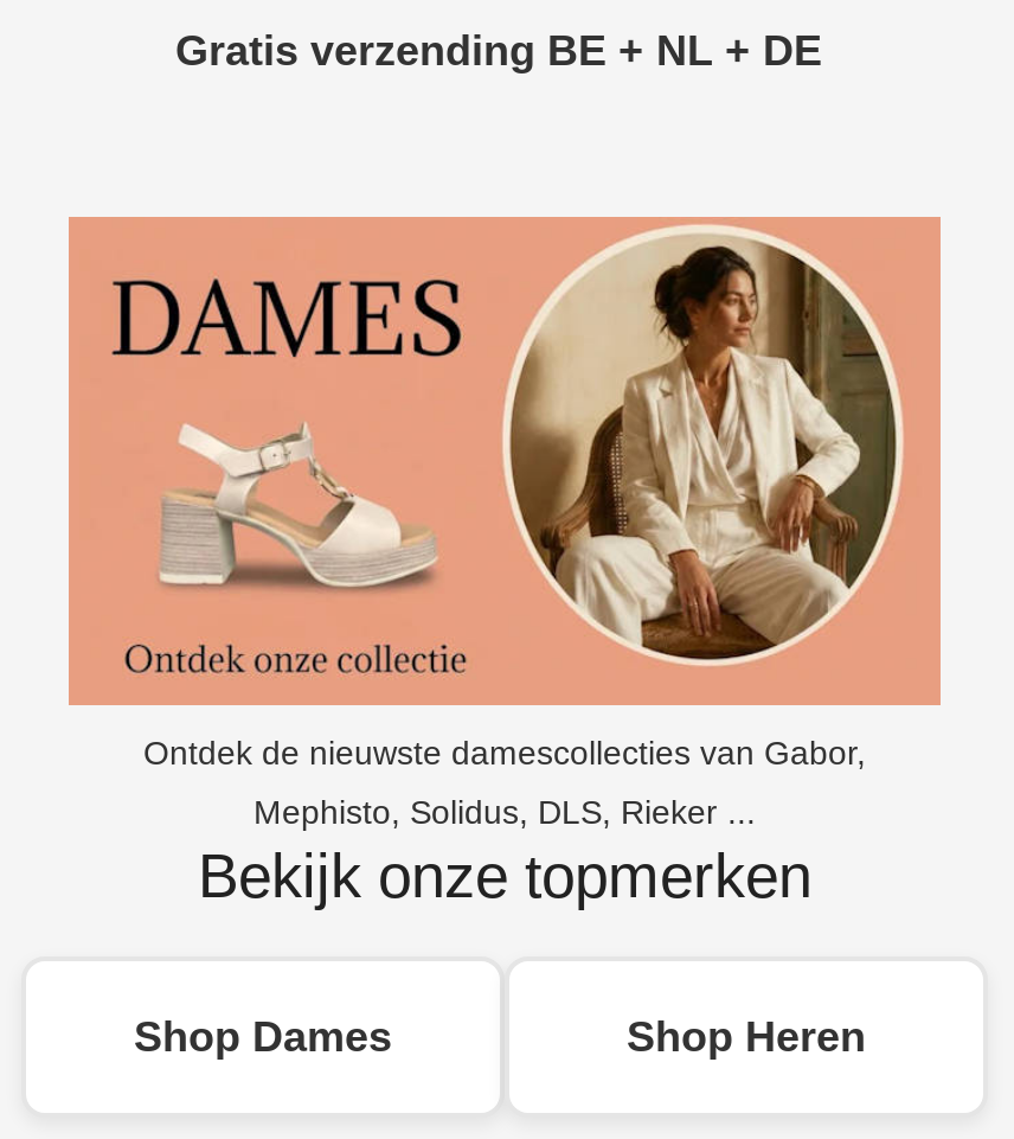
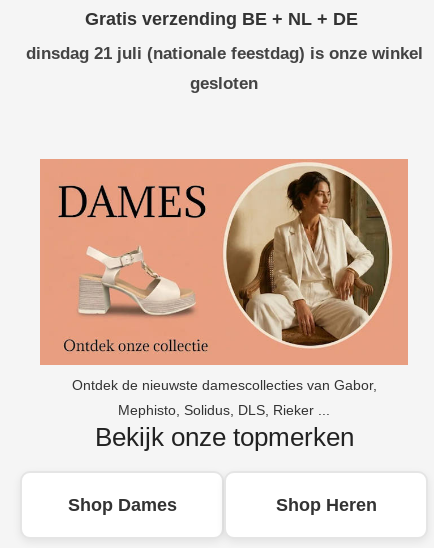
none -> [25,44,422,93] dinsdag 21 juli (nationale feestdag) is onze winkel | gesloten

